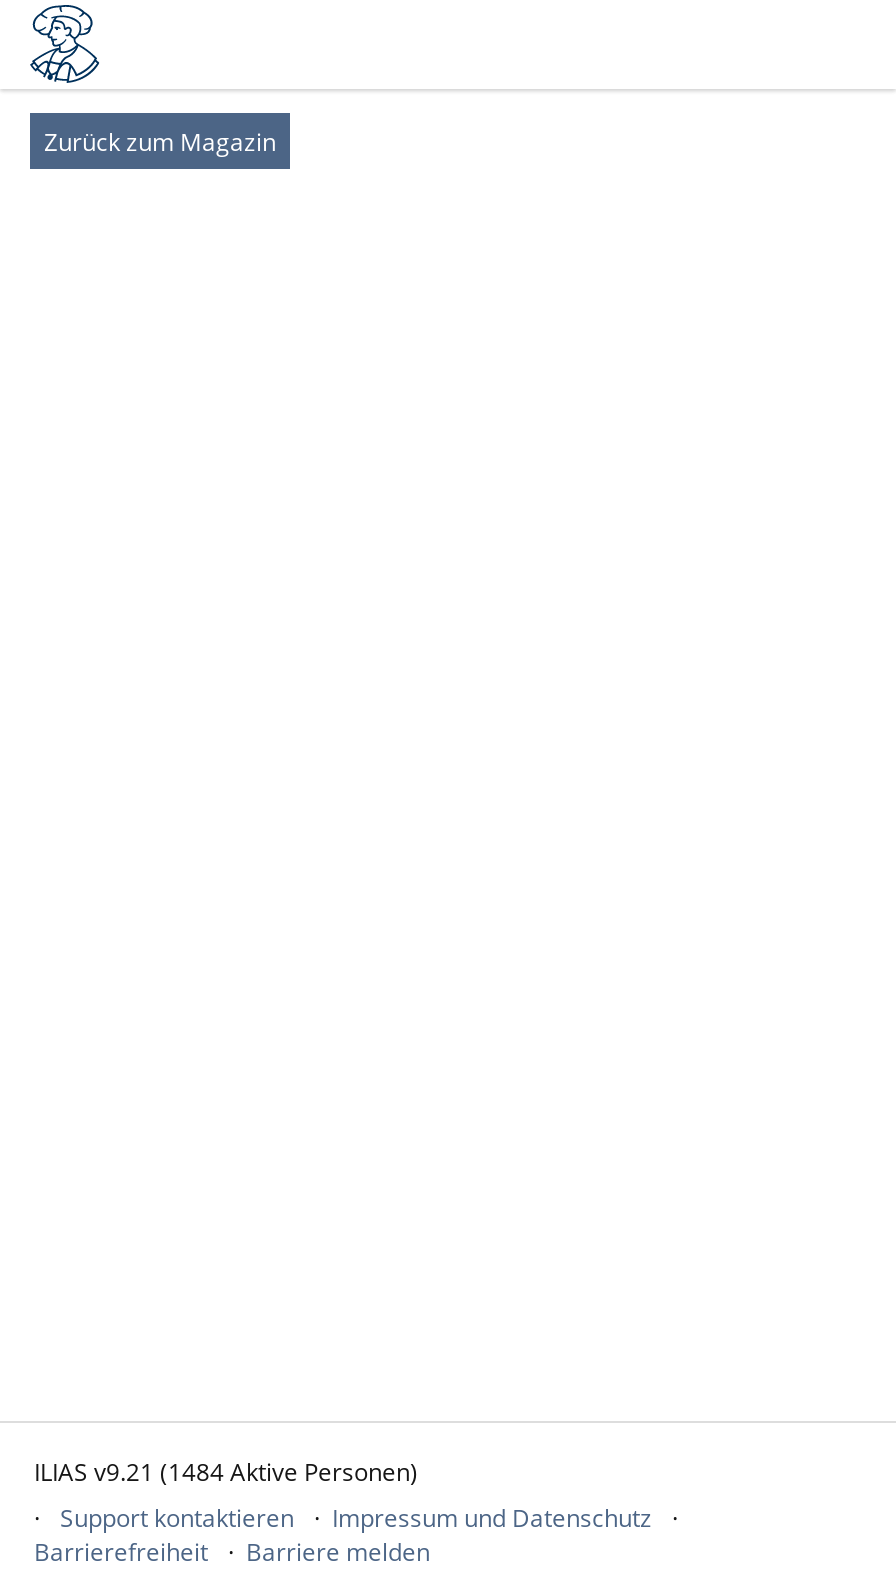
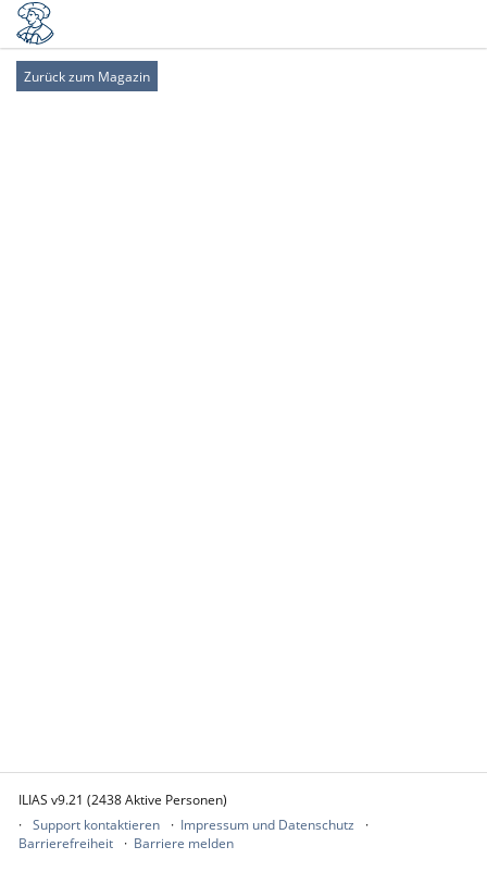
[34,1455,418,1489] ILIAS v9.21 (1484 Aktive Personen) -> [18,790,227,809] ILIAS v9.21 (2438 Aktive Personen)

